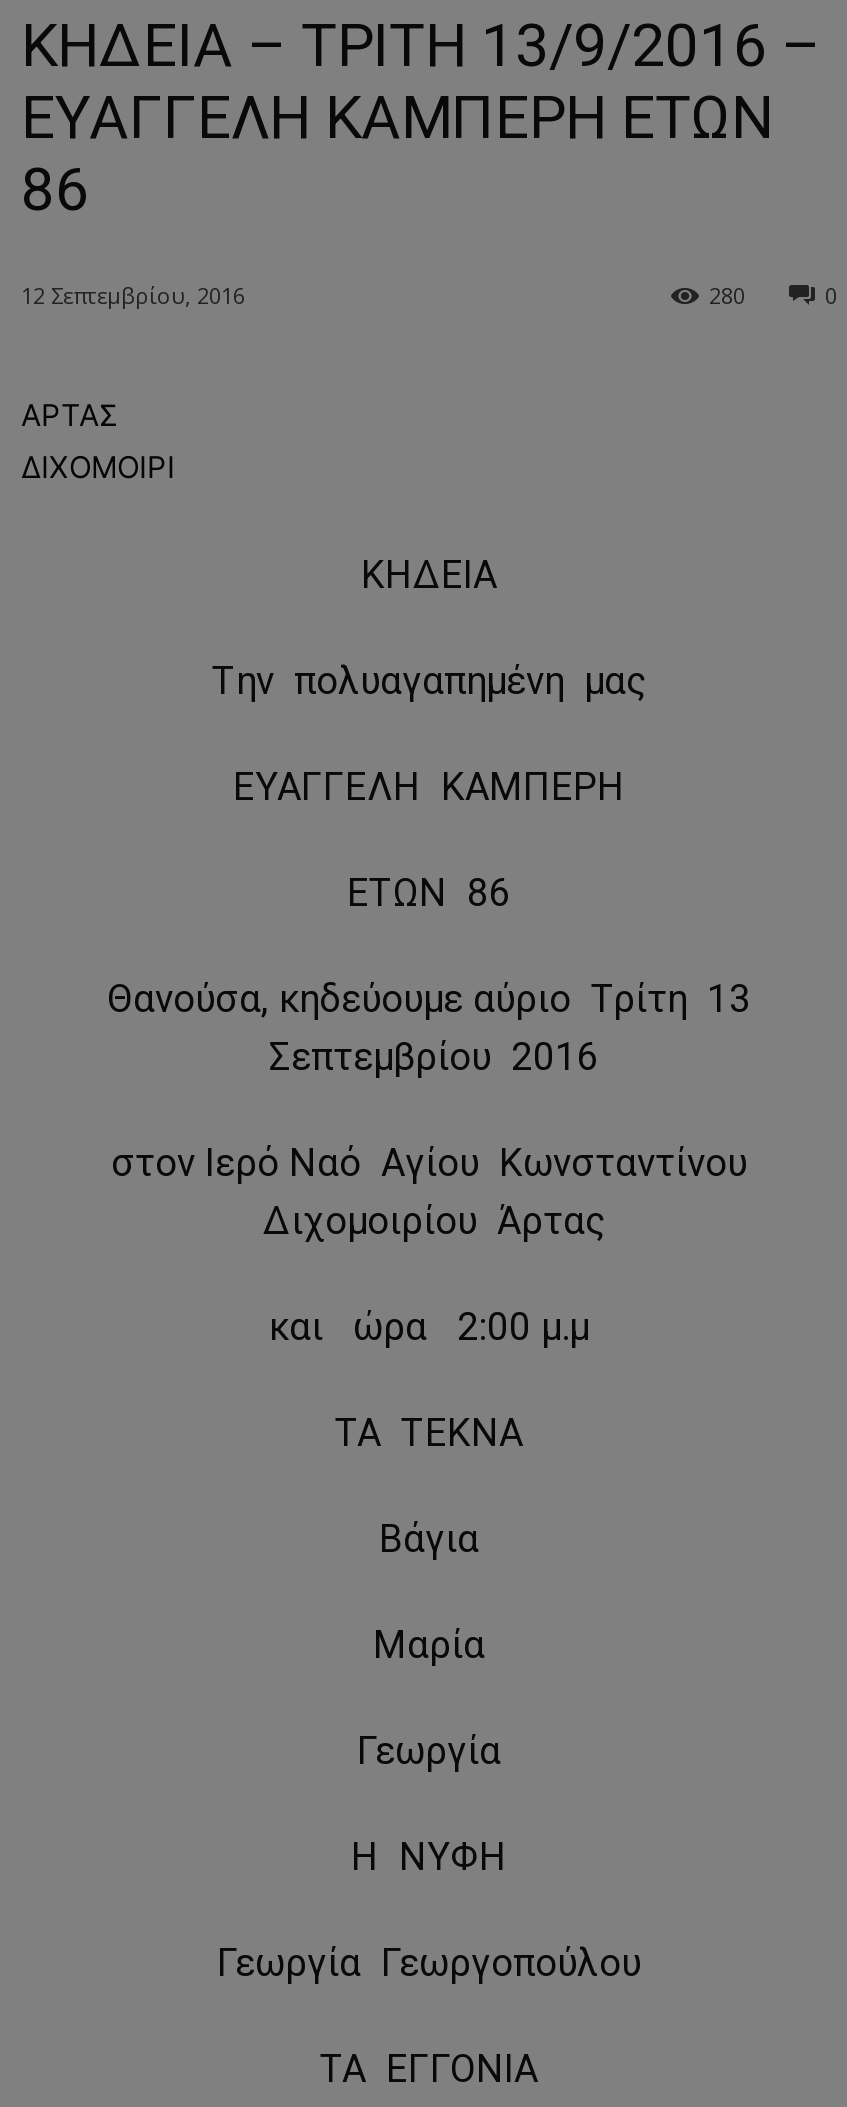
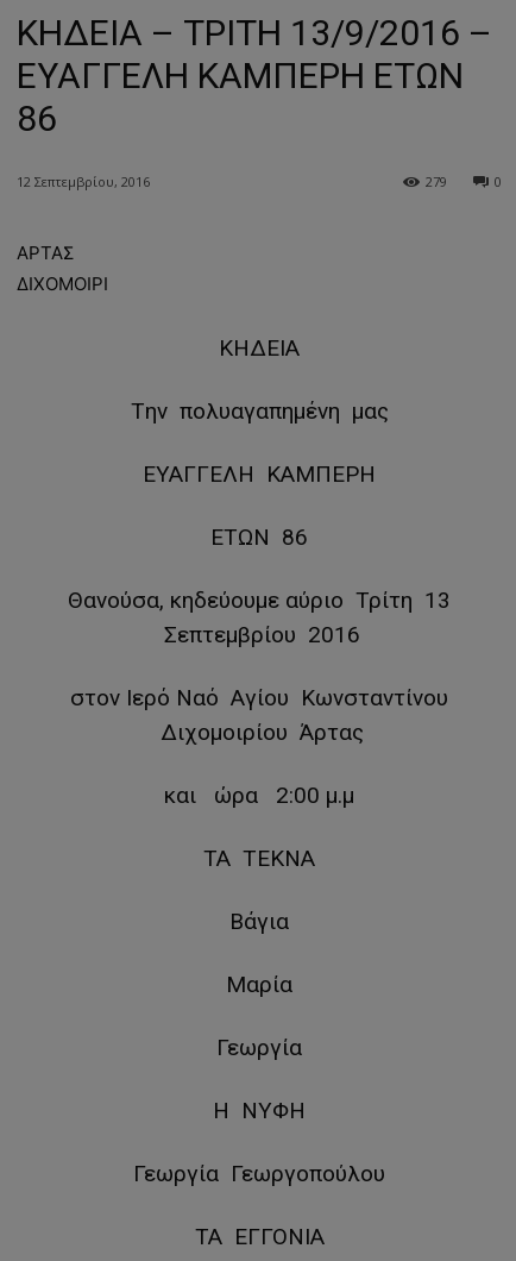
[709,280,745,310] 280 -> [426,173,447,190] 279

